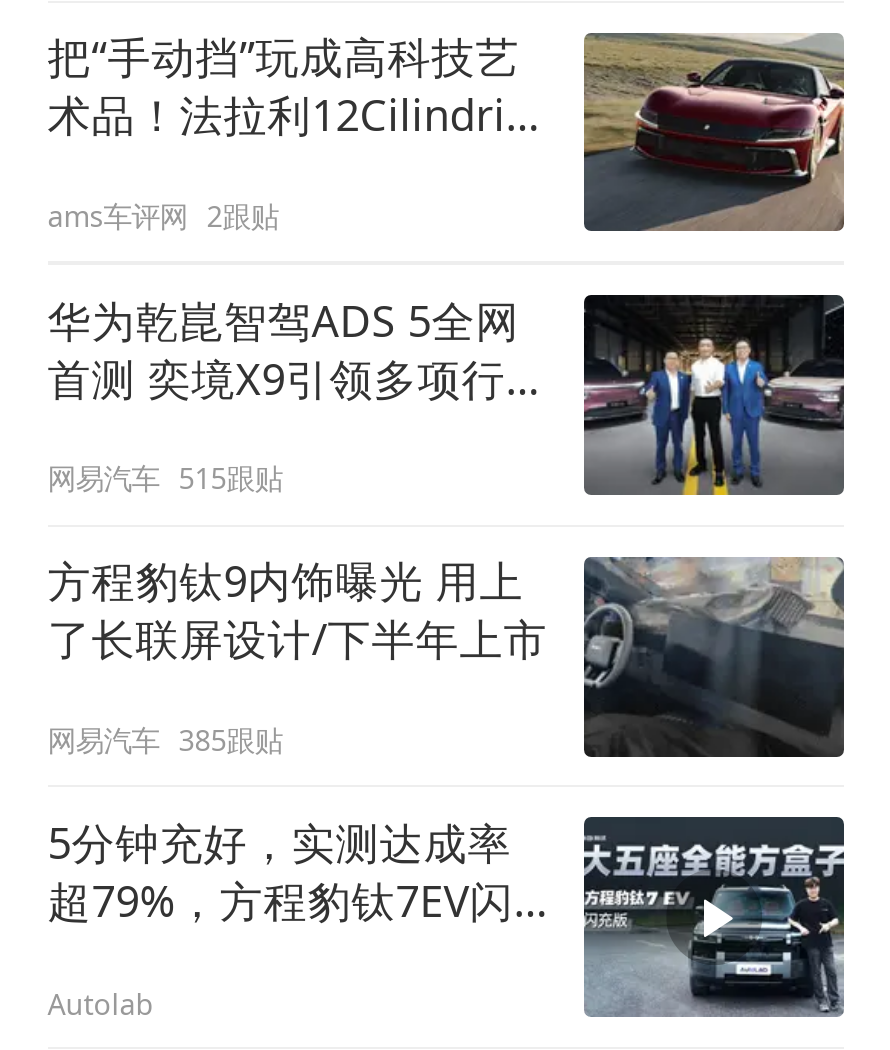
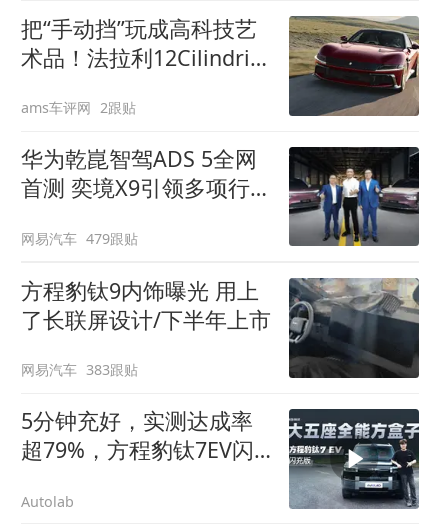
[47,459,283,497] 网易汽车 515跟贴 -> [21,229,138,248] 网易汽车 479跟贴
[47,721,283,759] 网易汽车 385跟贴 -> [21,360,138,379] 网易汽车 383跟贴

